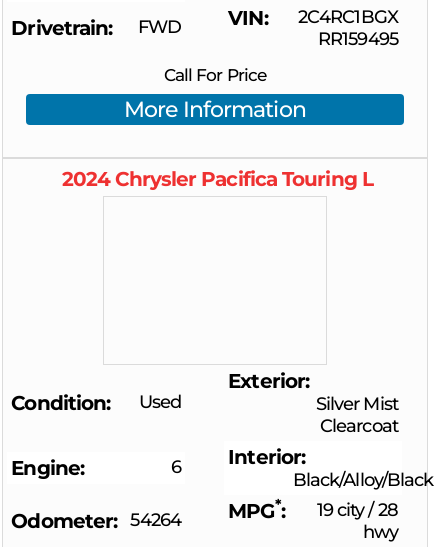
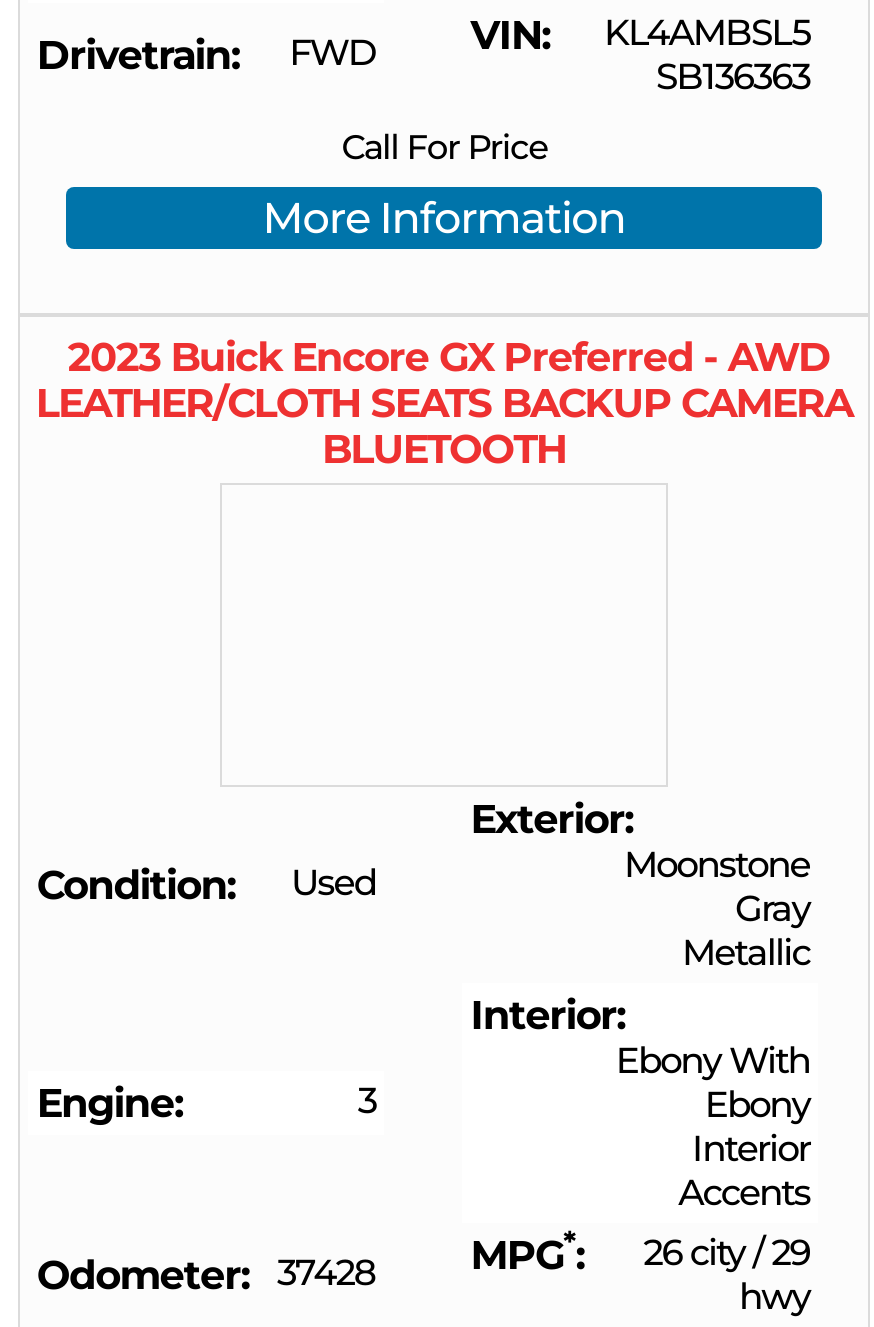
[298,6,398,50] 2C4RC1BGX | RR159495 -> [604,10,810,98] KL4AMBSL5 | SB136363
[62,167,373,191] 2024 Chrysler Pacifica Touring L -> [36,333,852,473] 2023 Buick Encore GX Preferred - AWD | LEATHER/CLOTH SEATS BACKUP CAMERA | BLUETOOTH
[316,393,398,437] Silver Mist | Clearcoat -> [624,843,810,975] Moonstone | Gray | Metallic
[171,456,181,478] 6 -> [358,1079,376,1123] 3
[293,469,433,491] Black/Alloy/Black -> [616,1039,810,1215] Ebony With | Ebony | Interior | Accents
[228,495,398,523] MPG* 19 city/28 -> [471,1223,810,1278] MPG* 26 city/29
[11,509,181,533] Odometer 54264 -> [37,1250,376,1298] Odometer 37428

